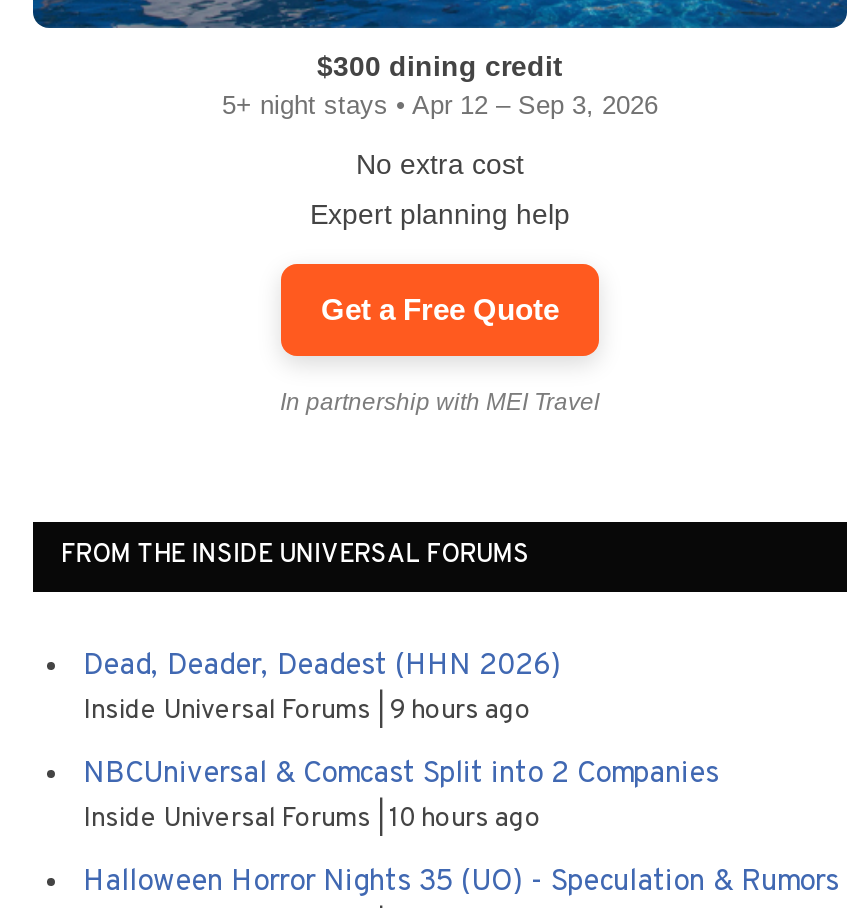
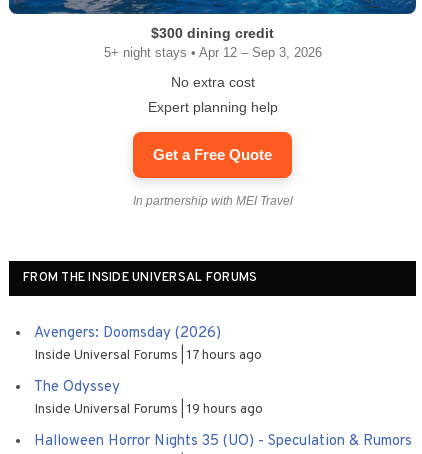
[83,648,561,728] Dead, Deader, Deadest (HHN 2026) | Inside Universal Forums 9 hours ago -> [34,324,262,364] Avengers: Doomsday (2026) | Inside Universal Forums 17 hours ago
[83,756,719,836] NBCUniversal & Comcast Split into 2 Companies | Inside Universal Forums 10 hours ago -> [34,378,263,418] The Odyssey | Inside Universal Forums 19 hours ago

